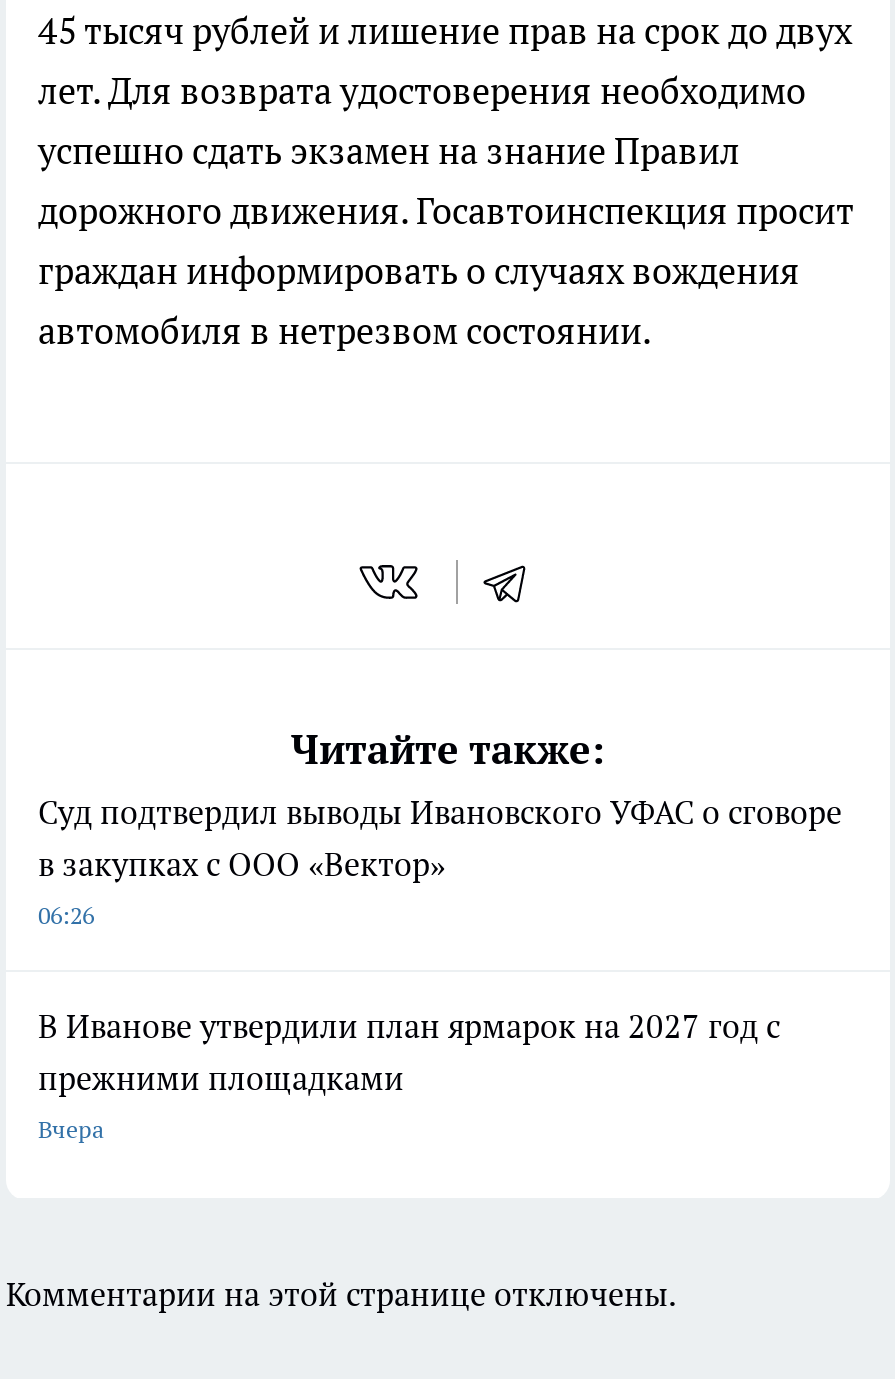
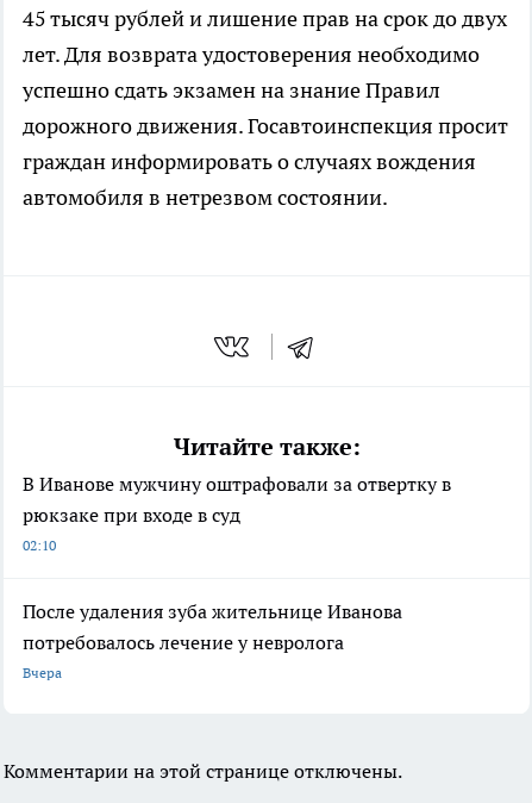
[38,792,842,930] Суд подтвердил выводы Ивановского УФАС о сговоре | в закупках с ООО «Вектор» | 06:26 -> [23,472,451,554] В Иванове мужчину оштрафовали за отвертку в | рюкзаке при входе в суд | 02:10
[38,1006,780,1098] В Иванове утвердили план ярмарок на 2027 год с | прежними площадками -> [23,599,402,654] После удаления зуба жительнице Иванова | потребовалось лечение у невролога

